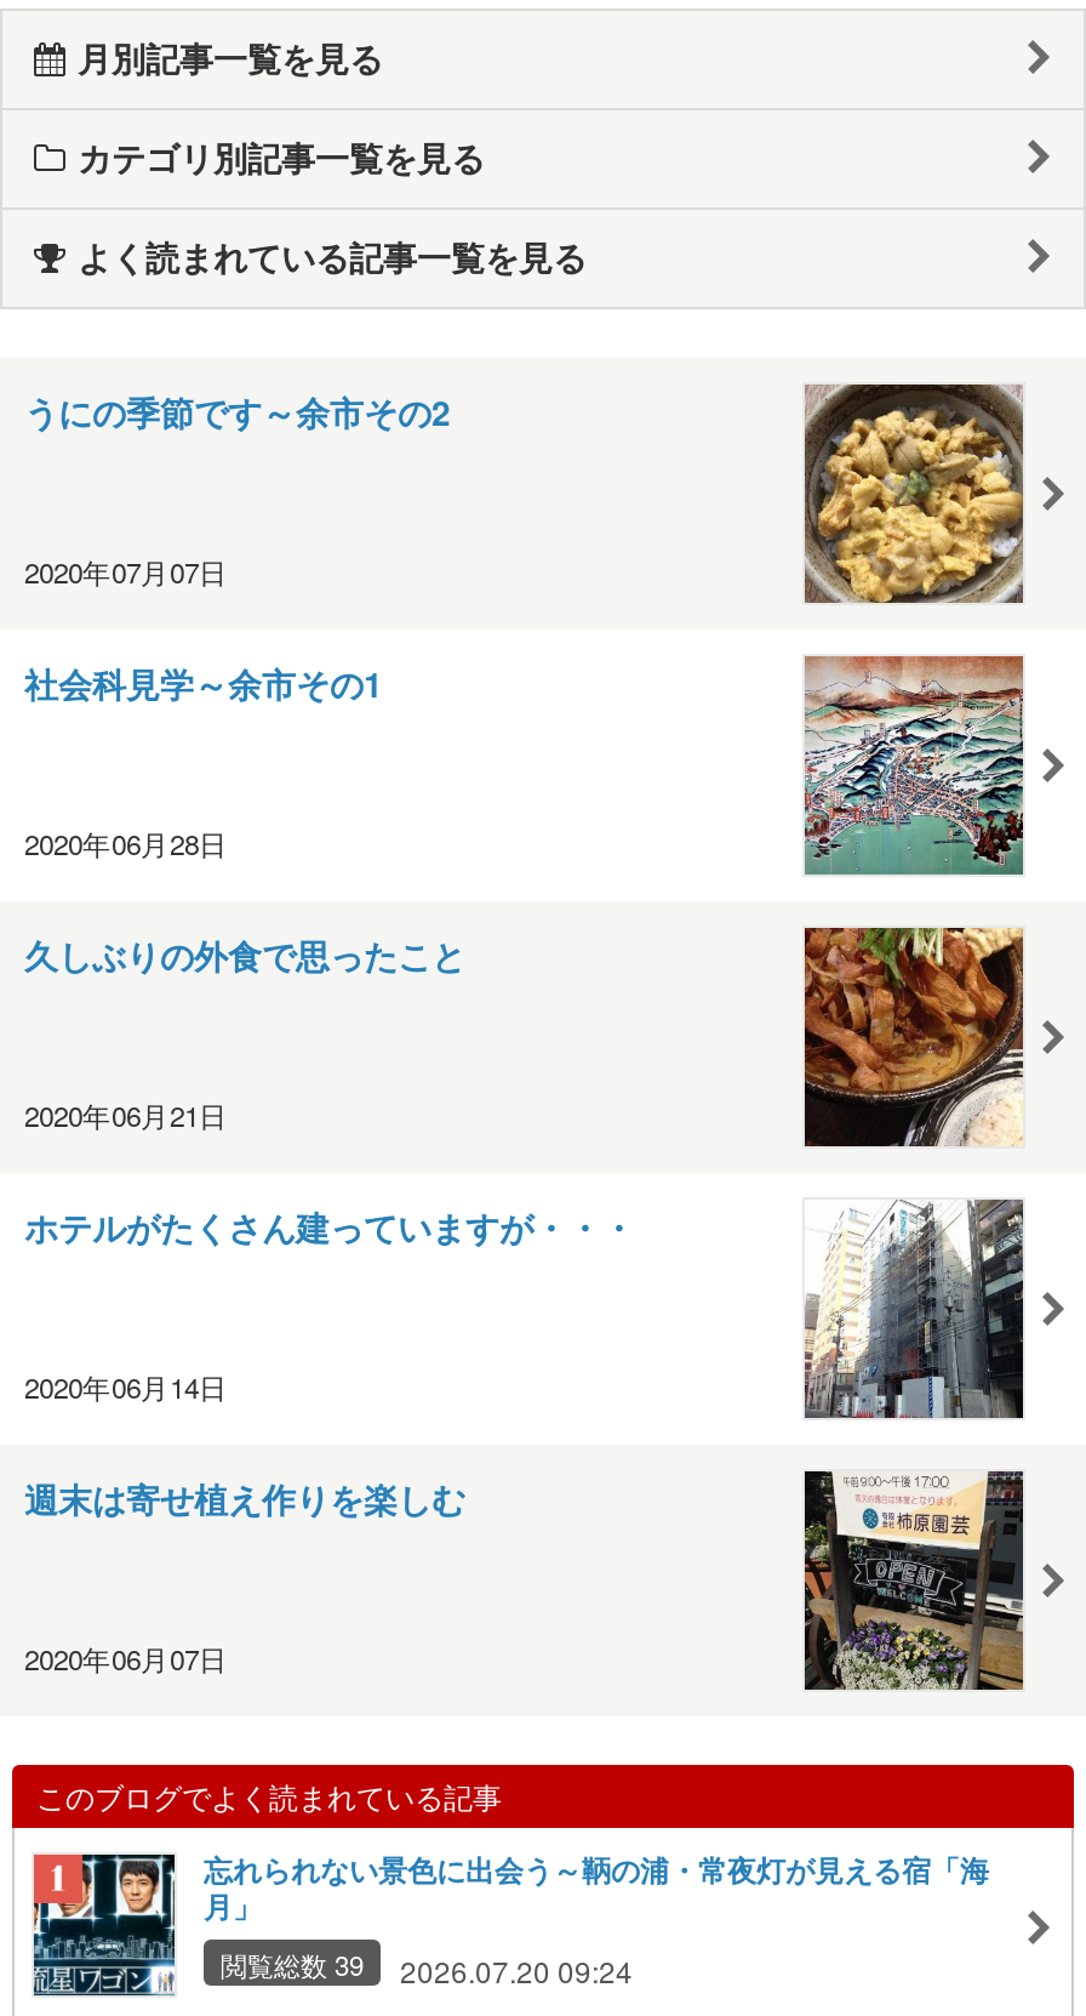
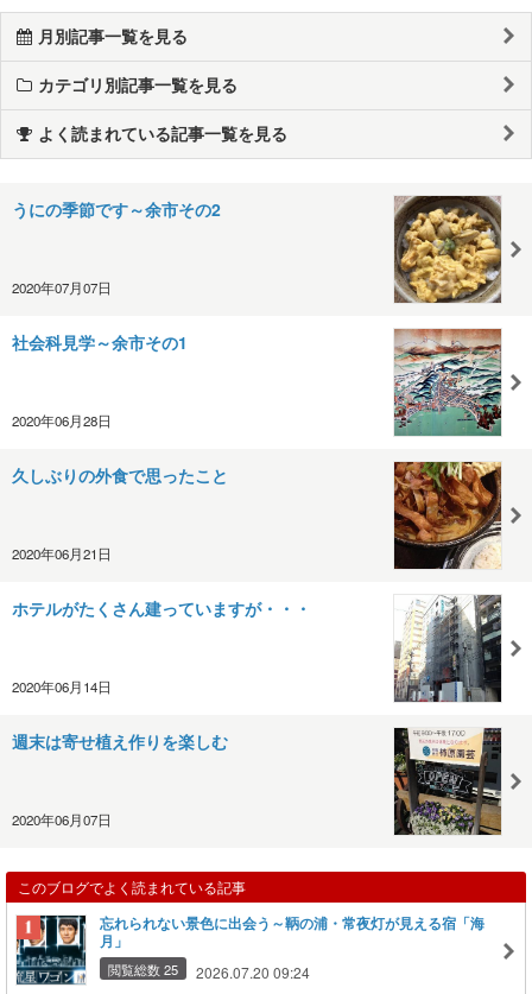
[221,1944,633,1990] 閲覧総数 39 2026.07.20 09:24 -> [108,959,310,982] 閲覧総数 25 2026.07.20 09:24

